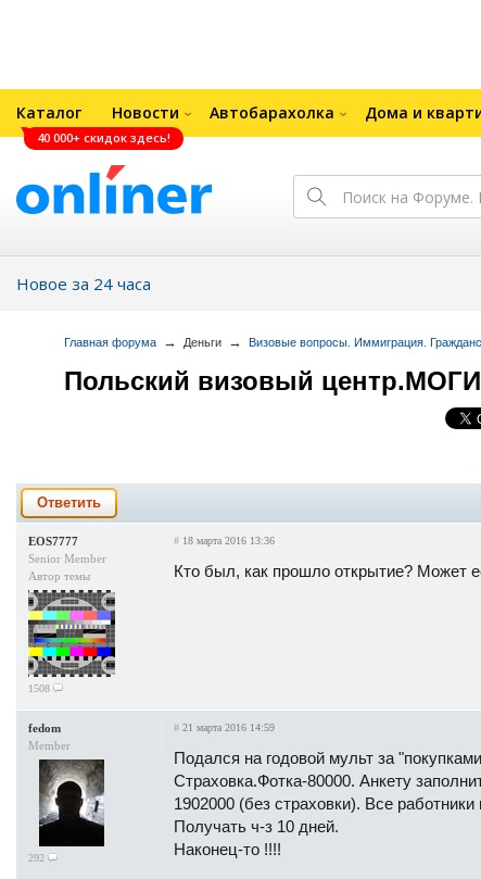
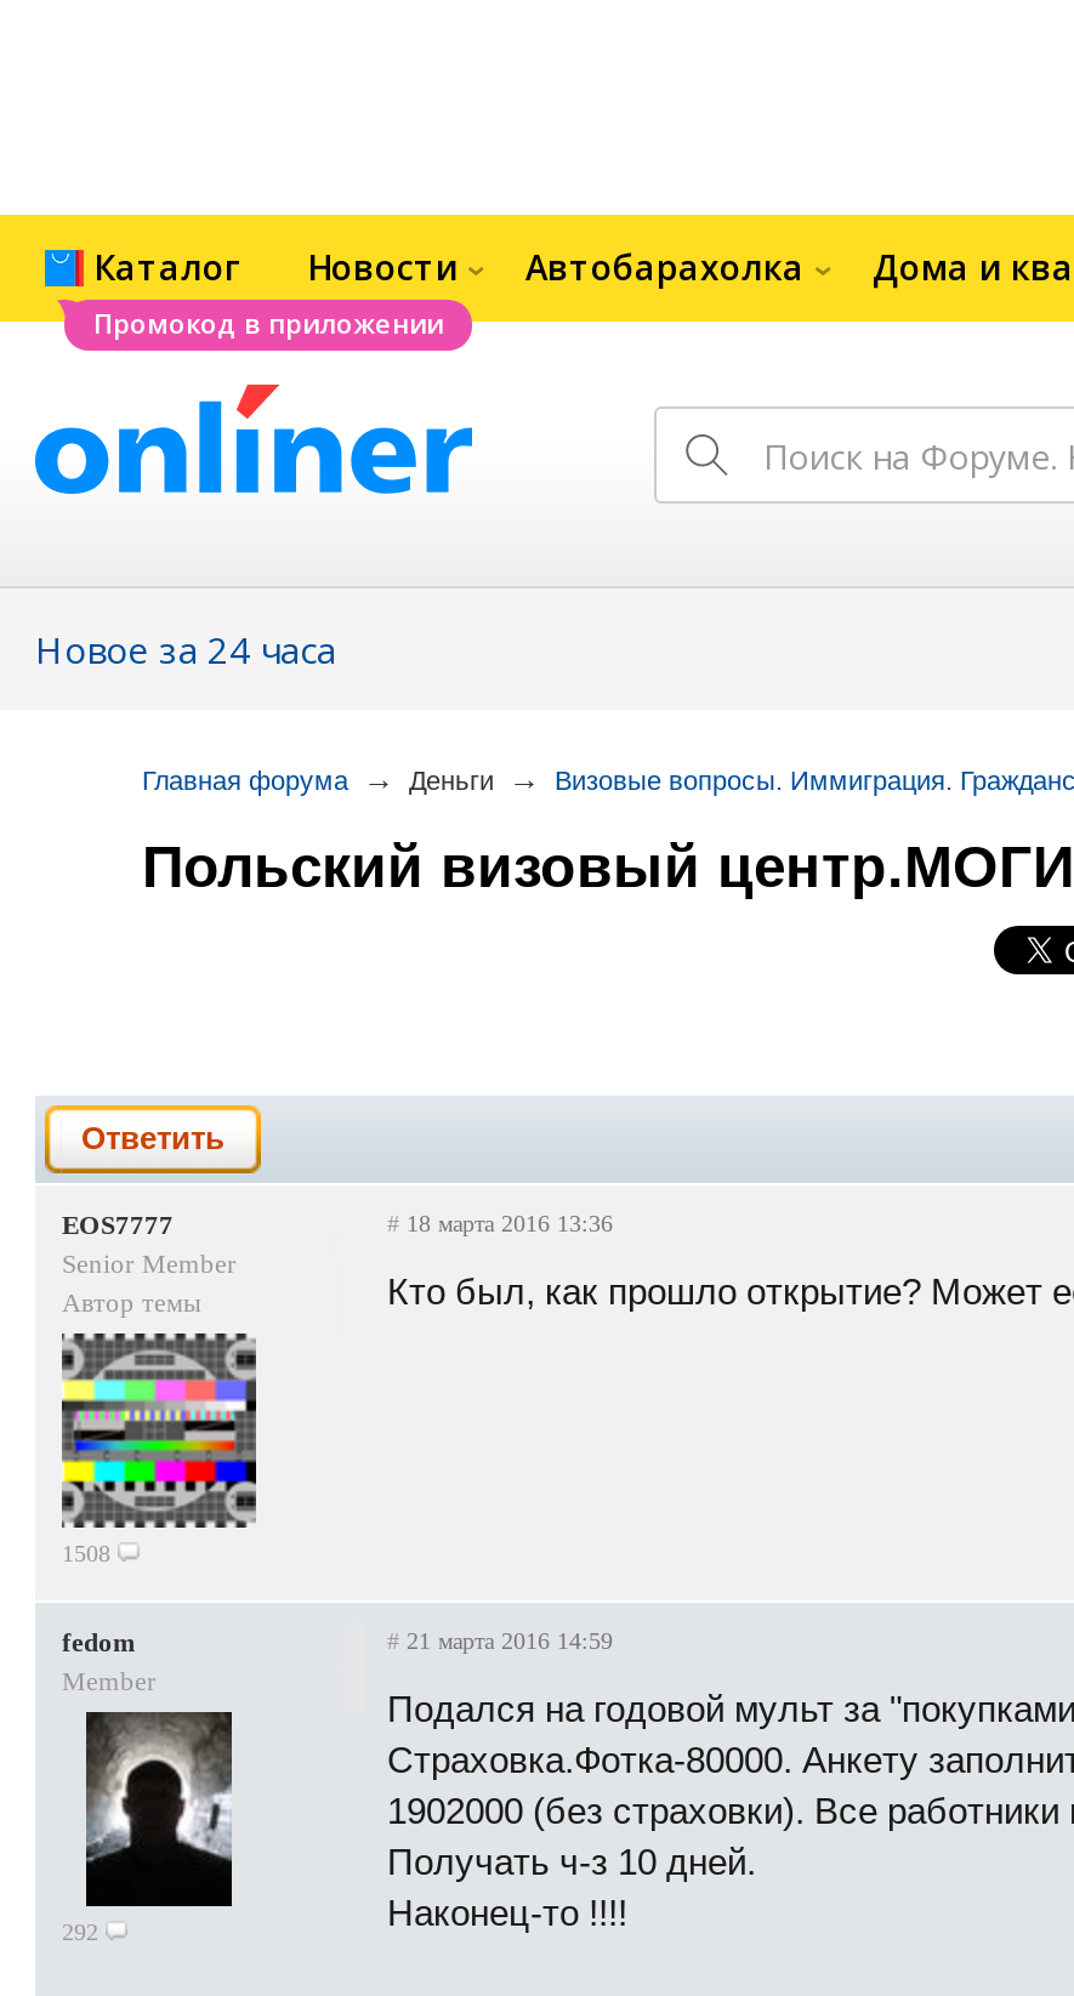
[37,129,170,146] 40 000+ скидок здесь! -> [93,305,443,341] Промокод в приложении

